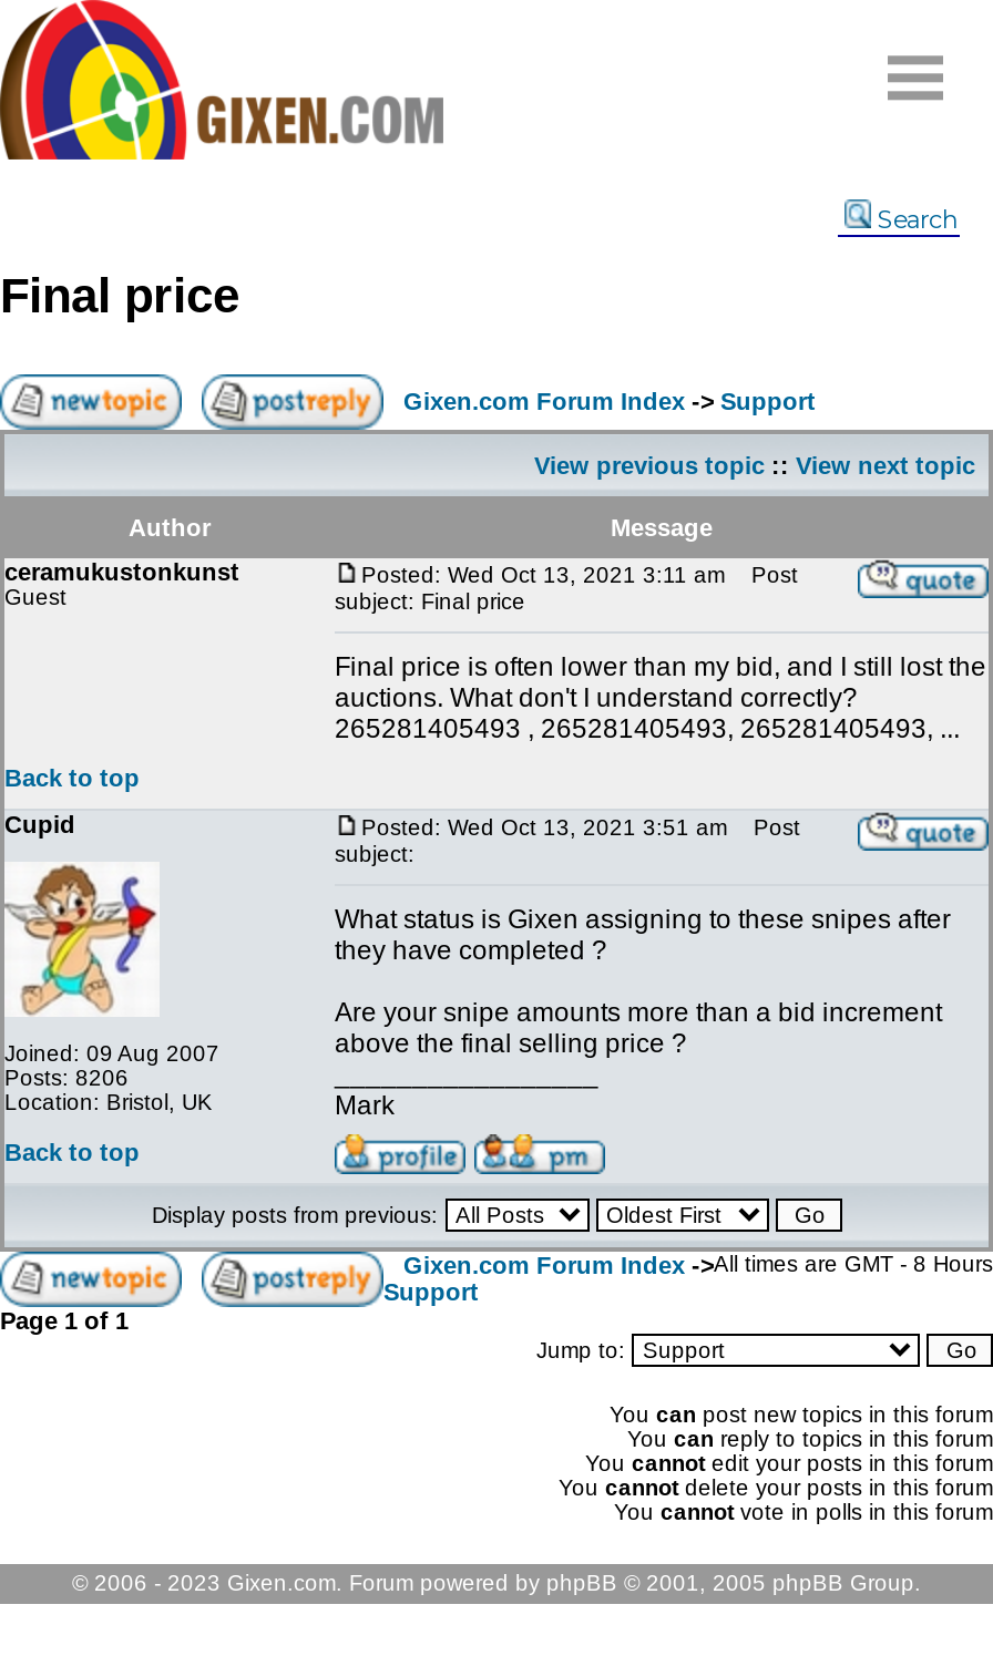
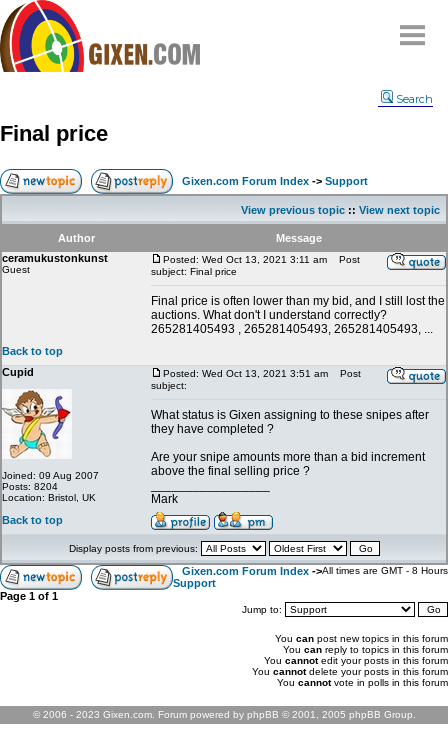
[4,1066,129,1090] Posts: 8206 -> [2,481,58,492] Posts: 8204

